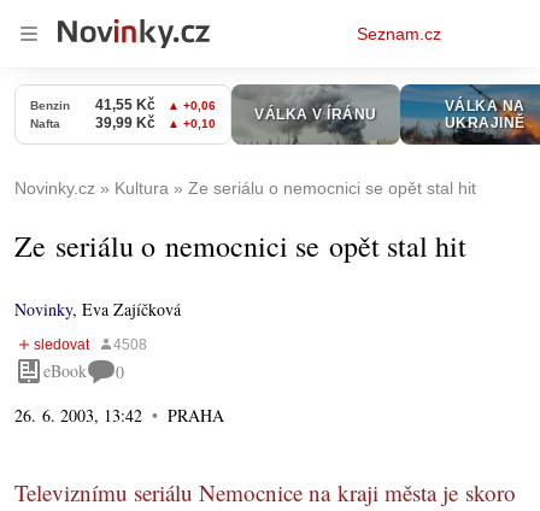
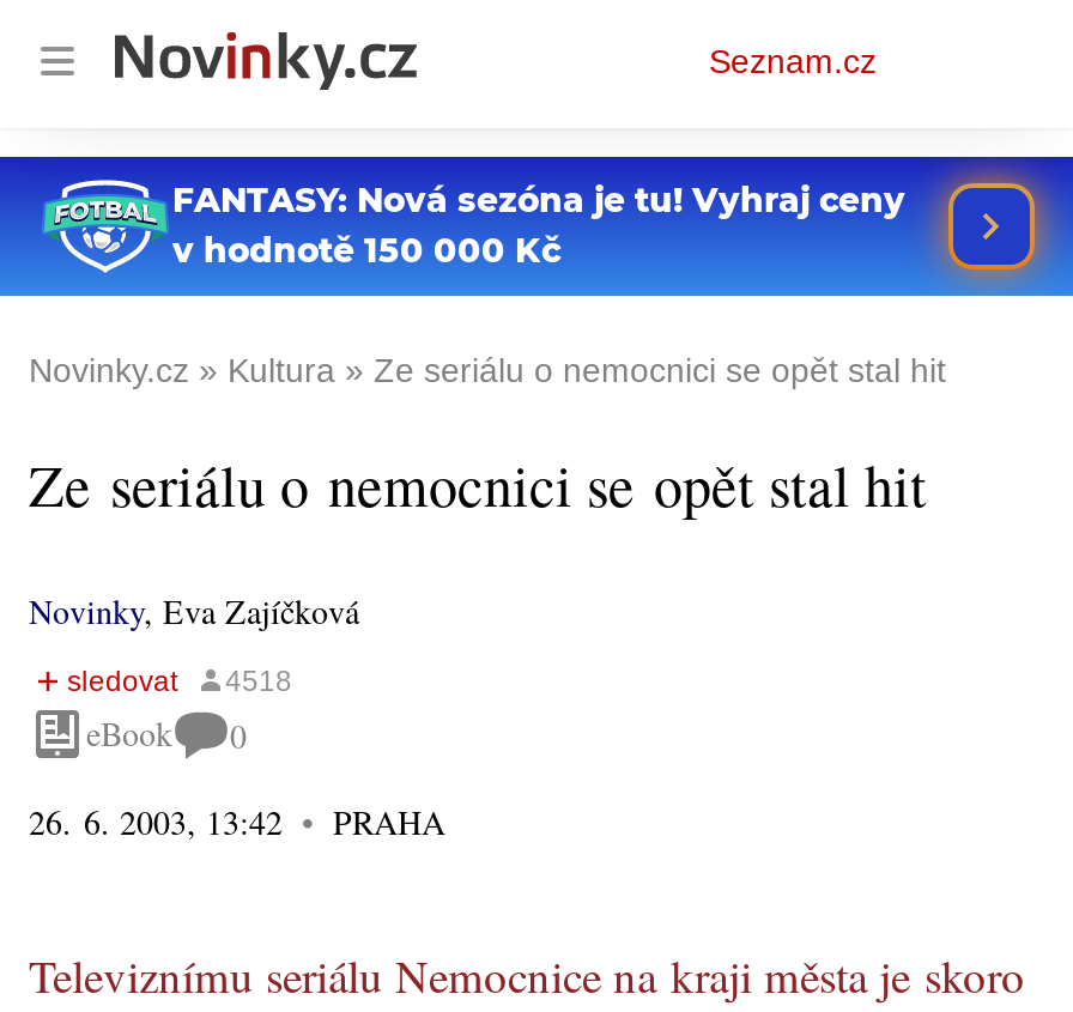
[4,82,536,151] [image] -> [7,154,1066,298] [image]

